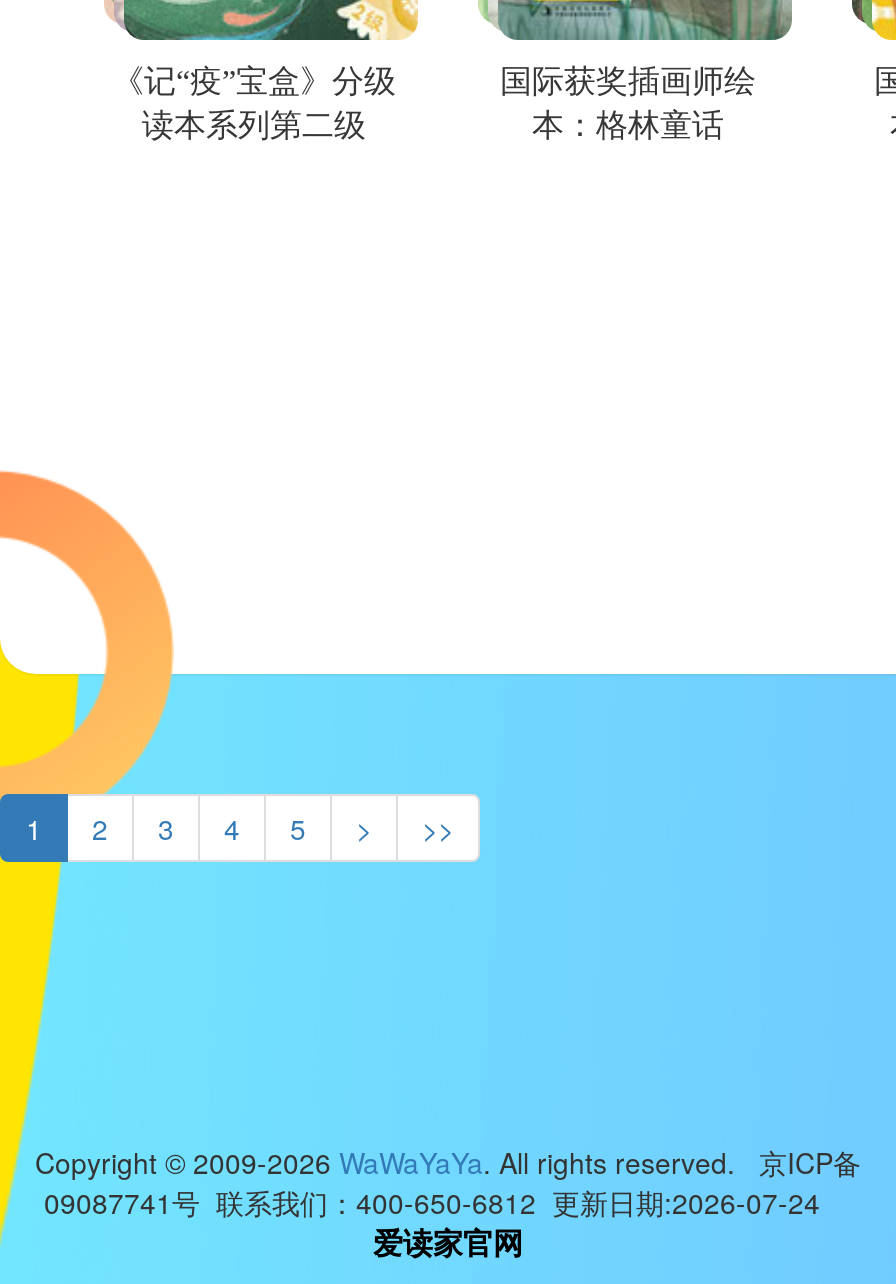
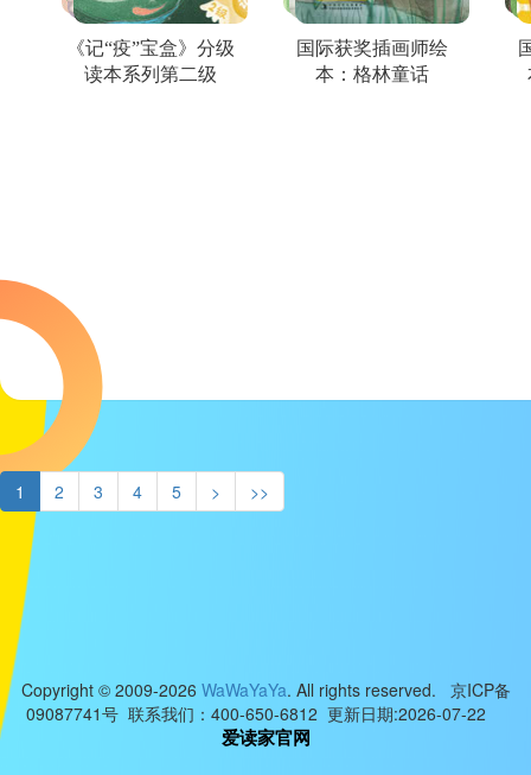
[44,1182,852,1222] 09087741号 联系我们：400-650-6812 更新日期:2026-07-24 -> [26,701,505,725] 09087741号 联系我们：400-650-6812 更新日期:2026-07-22

